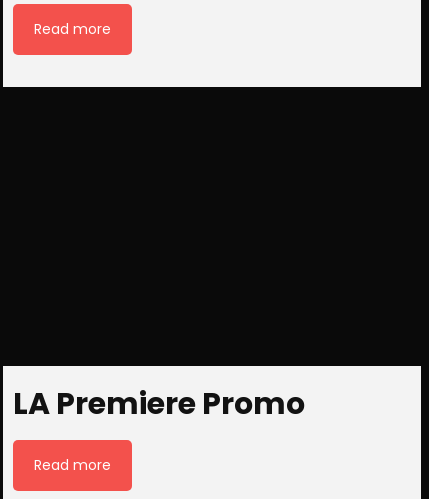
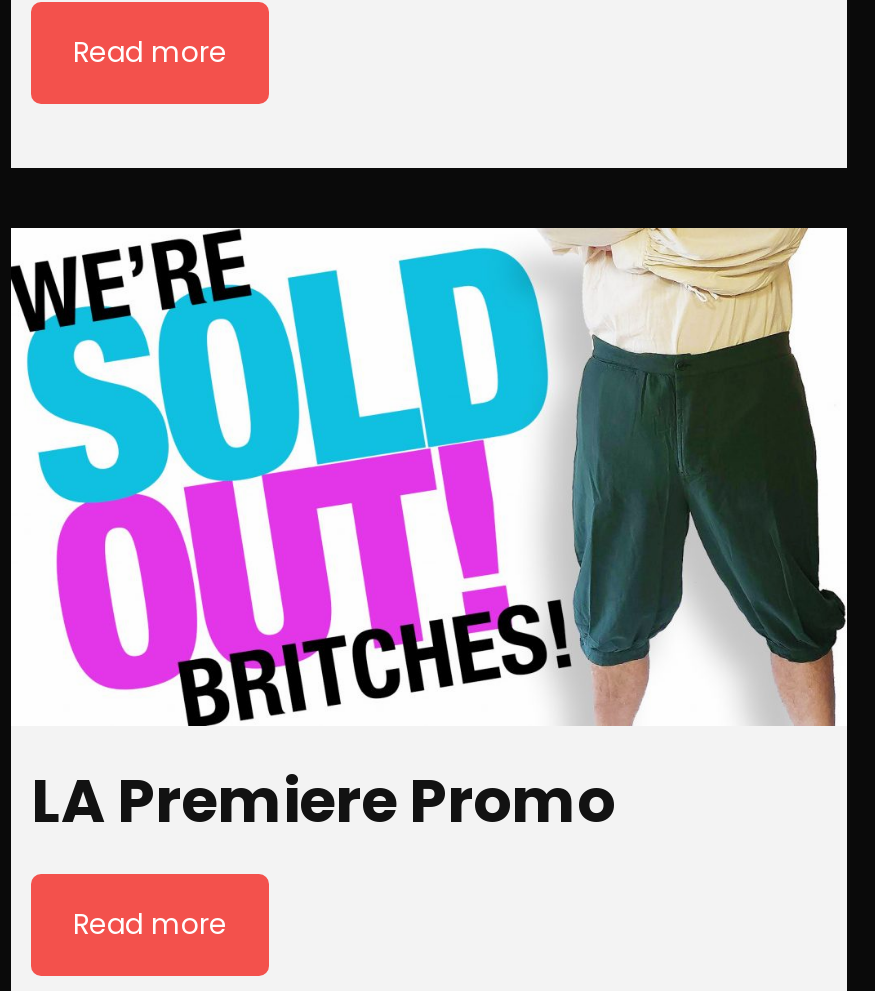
none -> [9,226,849,728] [image]

